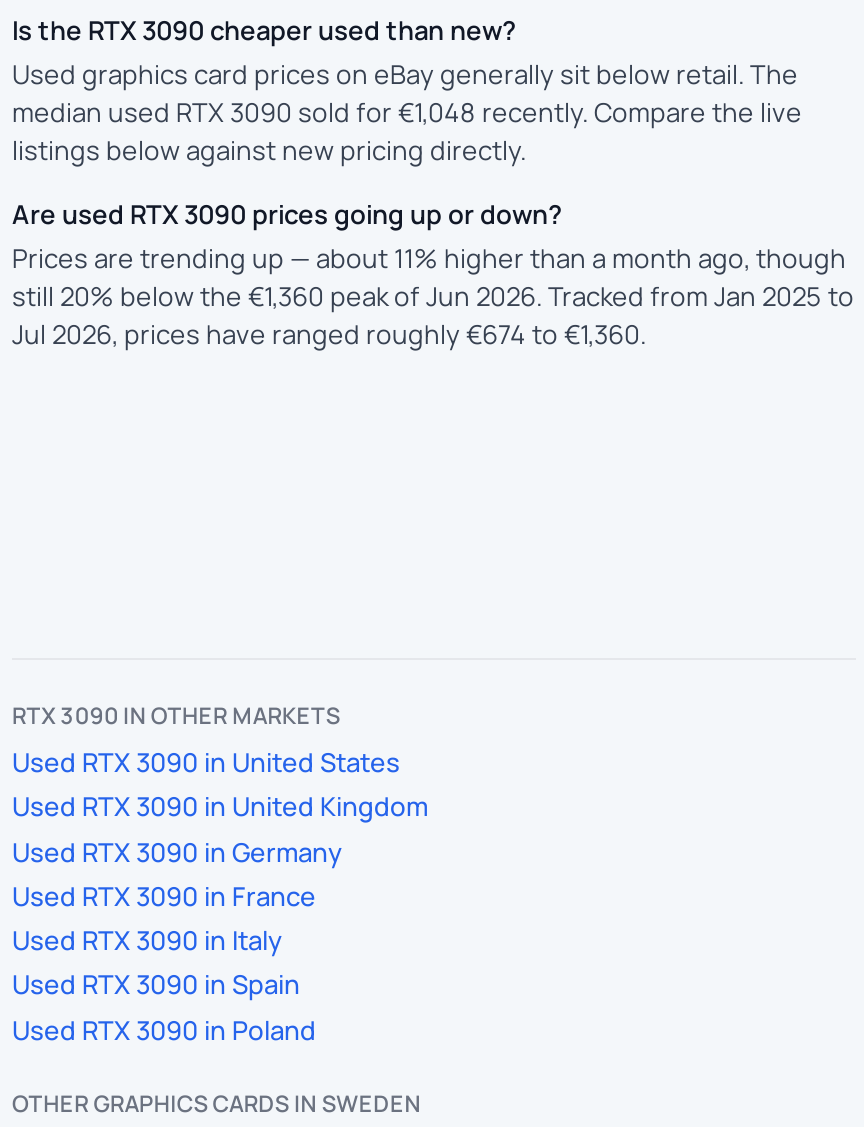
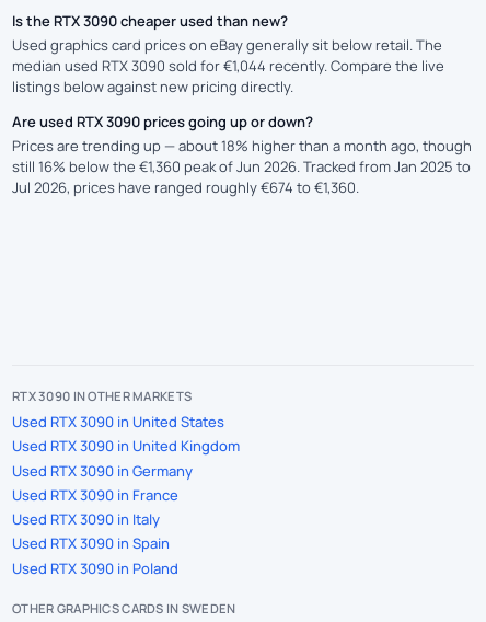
[12,94,802,130] median used RTX 3090 sold for €1,048 recently. Compare the live -> [12,56,444,75] median used RTX 3090 sold for €1,044 recently. Compare the live
[12,240,846,276] Prices are trending up — about 11% higher than a month ago, though -> [12,136,472,155] Prices are trending up — about 18% higher than a month ago, though
[12,278,854,314] still 20% below the €1,360 peak of Jun 2026. Tracked from Jan 2025 to -> [12,157,471,176] still 16% below the €1,360 peak of Jun 2026. Tracked from Jan 2025 to

